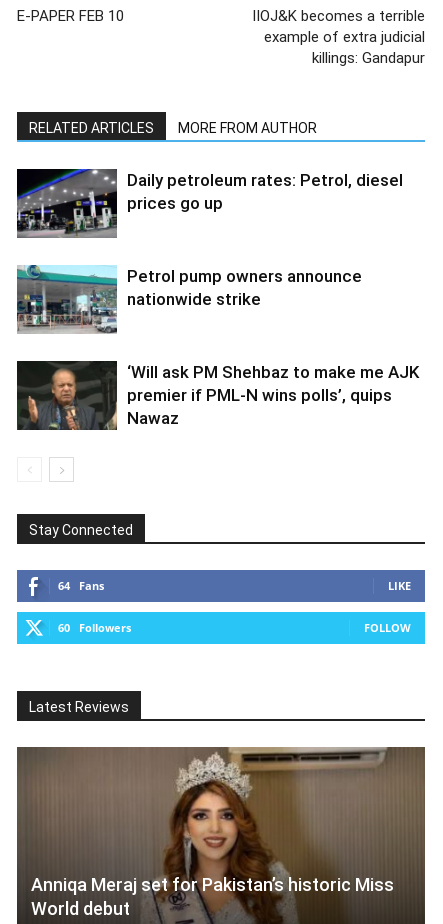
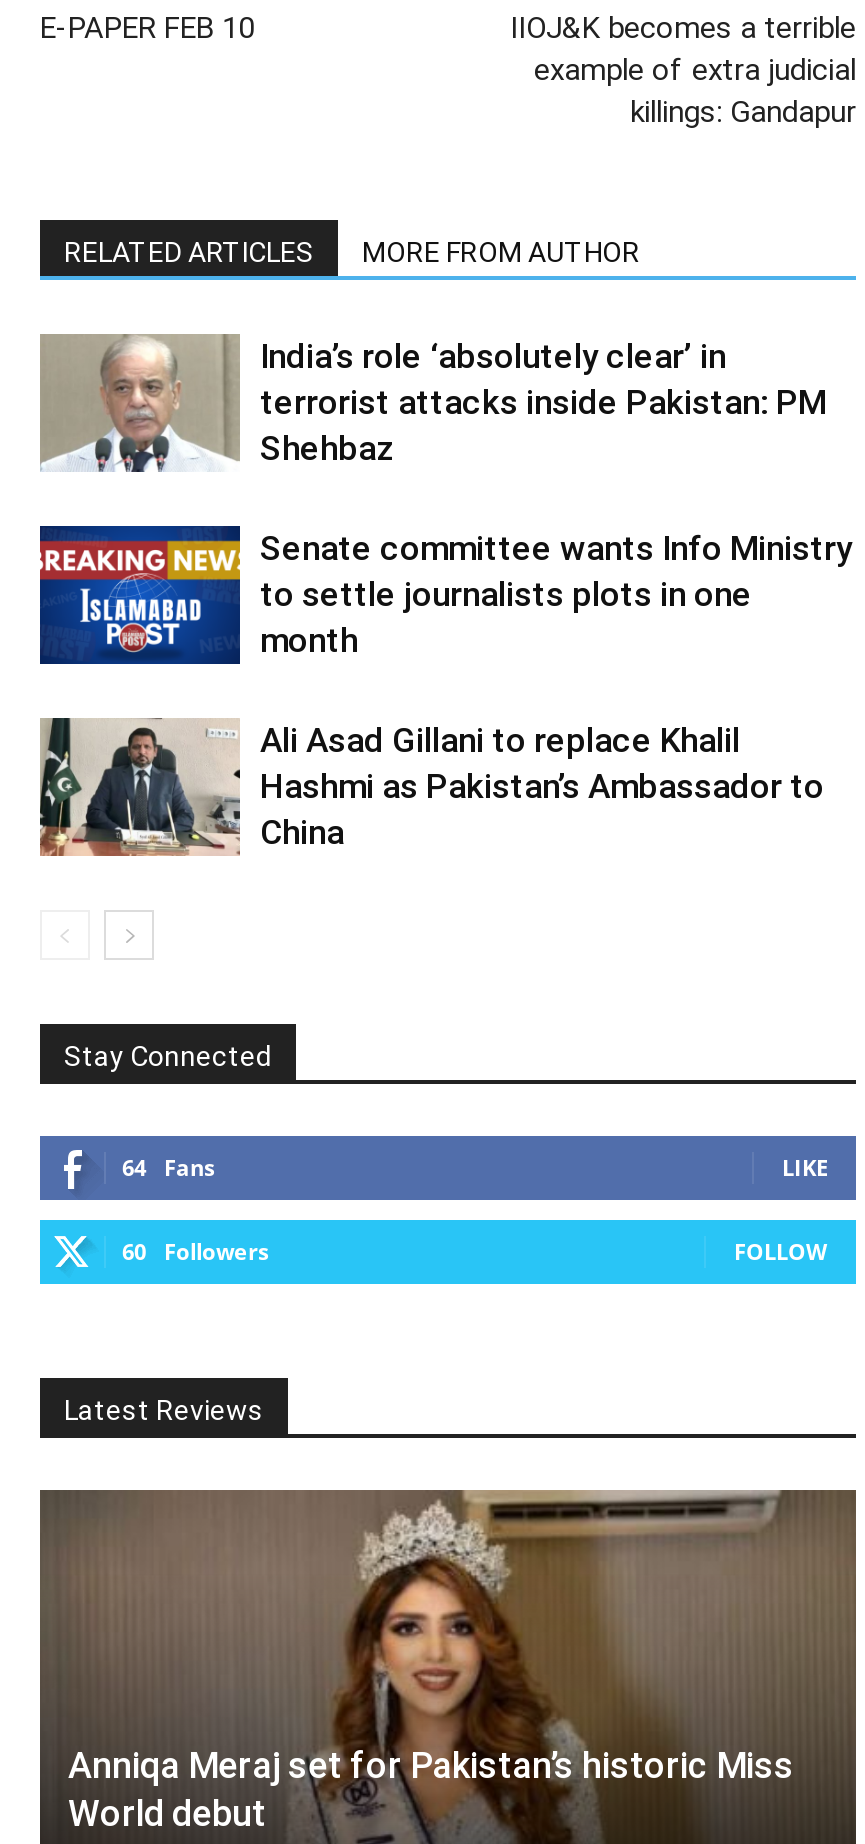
[16,168,403,239] [image] | Daily petroleum rates: Petrol, diesel | prices go up -> [40,332,826,472] [image] | India’s role ‘absolutely clear’ in | terrorist attacks inside Pakistan: PM | Shehbaz
[16,264,362,334] [image] | Petrol pump owners announce | nationwide strike -> [38,524,852,666] [image] | Senate committee wants Info Ministry | to settle journalists plots in one | month
[16,360,419,431] [image] | ‘Will ask PM Shehbaz to make me AJK | premier if PML-N wins polls’, quips | Nawaz -> [38,718,824,858] [image] | Ali Asad Gillani to replace Khalil | Hashmi as Pakistan’s Ambassador to | China

